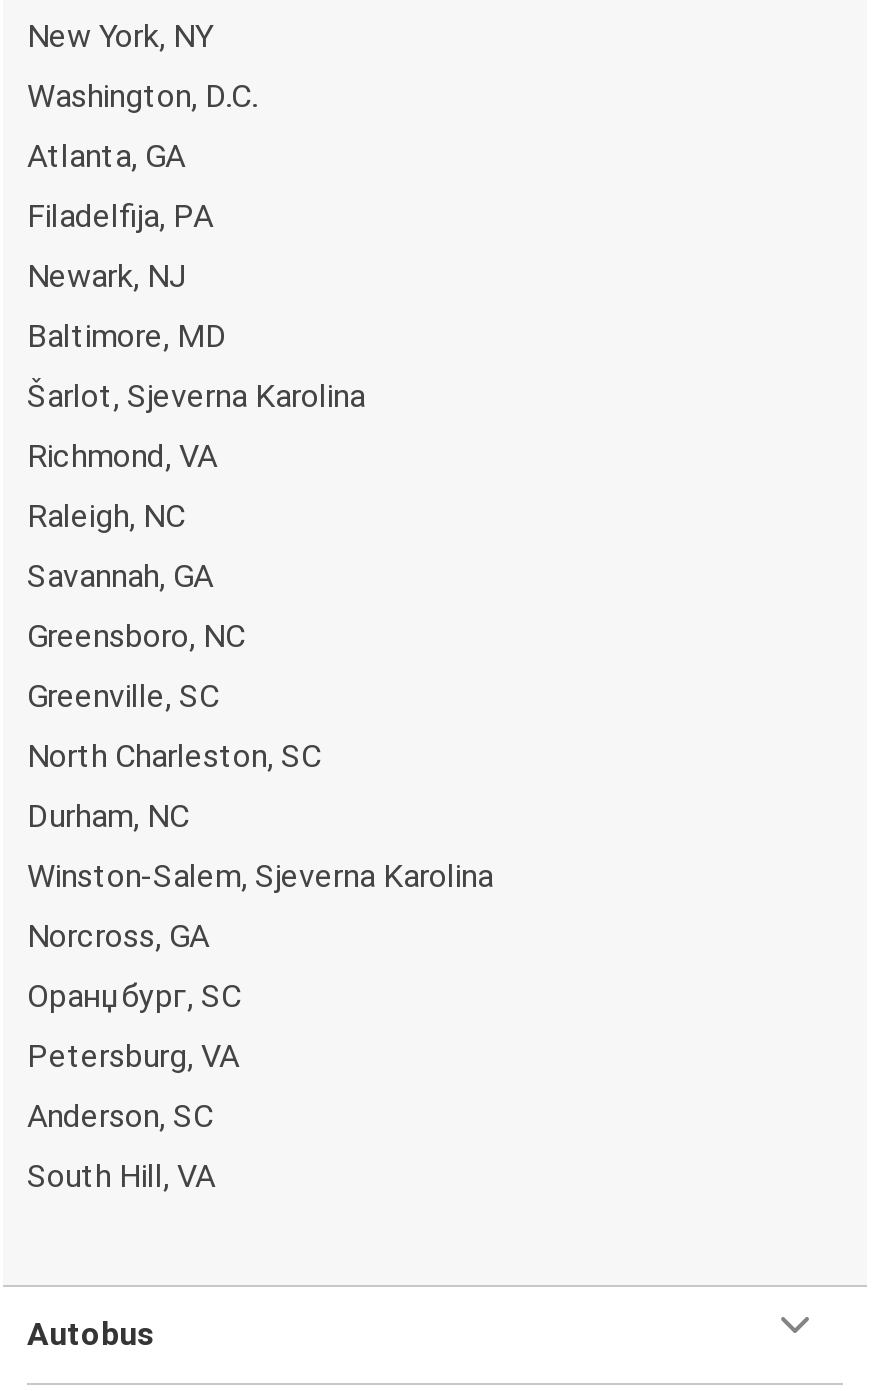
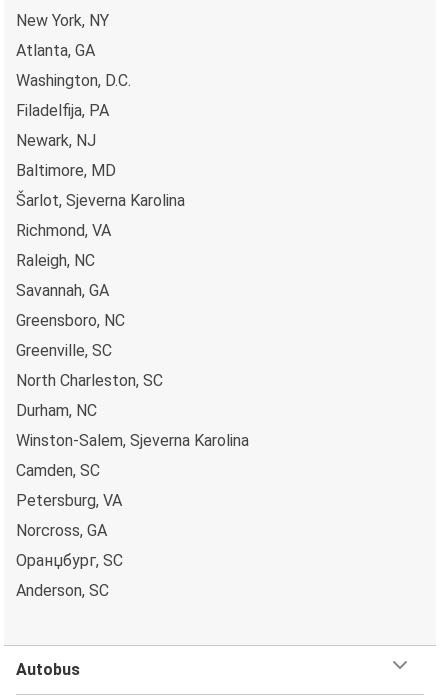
moved [27,77,257,115] -> [16,71,131,90]: Washington, D.C.
moved [27,137,185,175] -> [16,41,95,60]: Atlanta, GA
none -> [16,461,100,480] Camden, SC
moved [27,917,241,1015] -> [16,521,123,570]: Norcross, GA | Оранџбург, SC
moved [27,1037,239,1075] -> [16,491,122,510]: Petersburg, VA
moved [27,1097,213,1135] -> [16,581,109,600]: Anderson, SC
[27,1157,215,1195] South Hill, VA -> none

